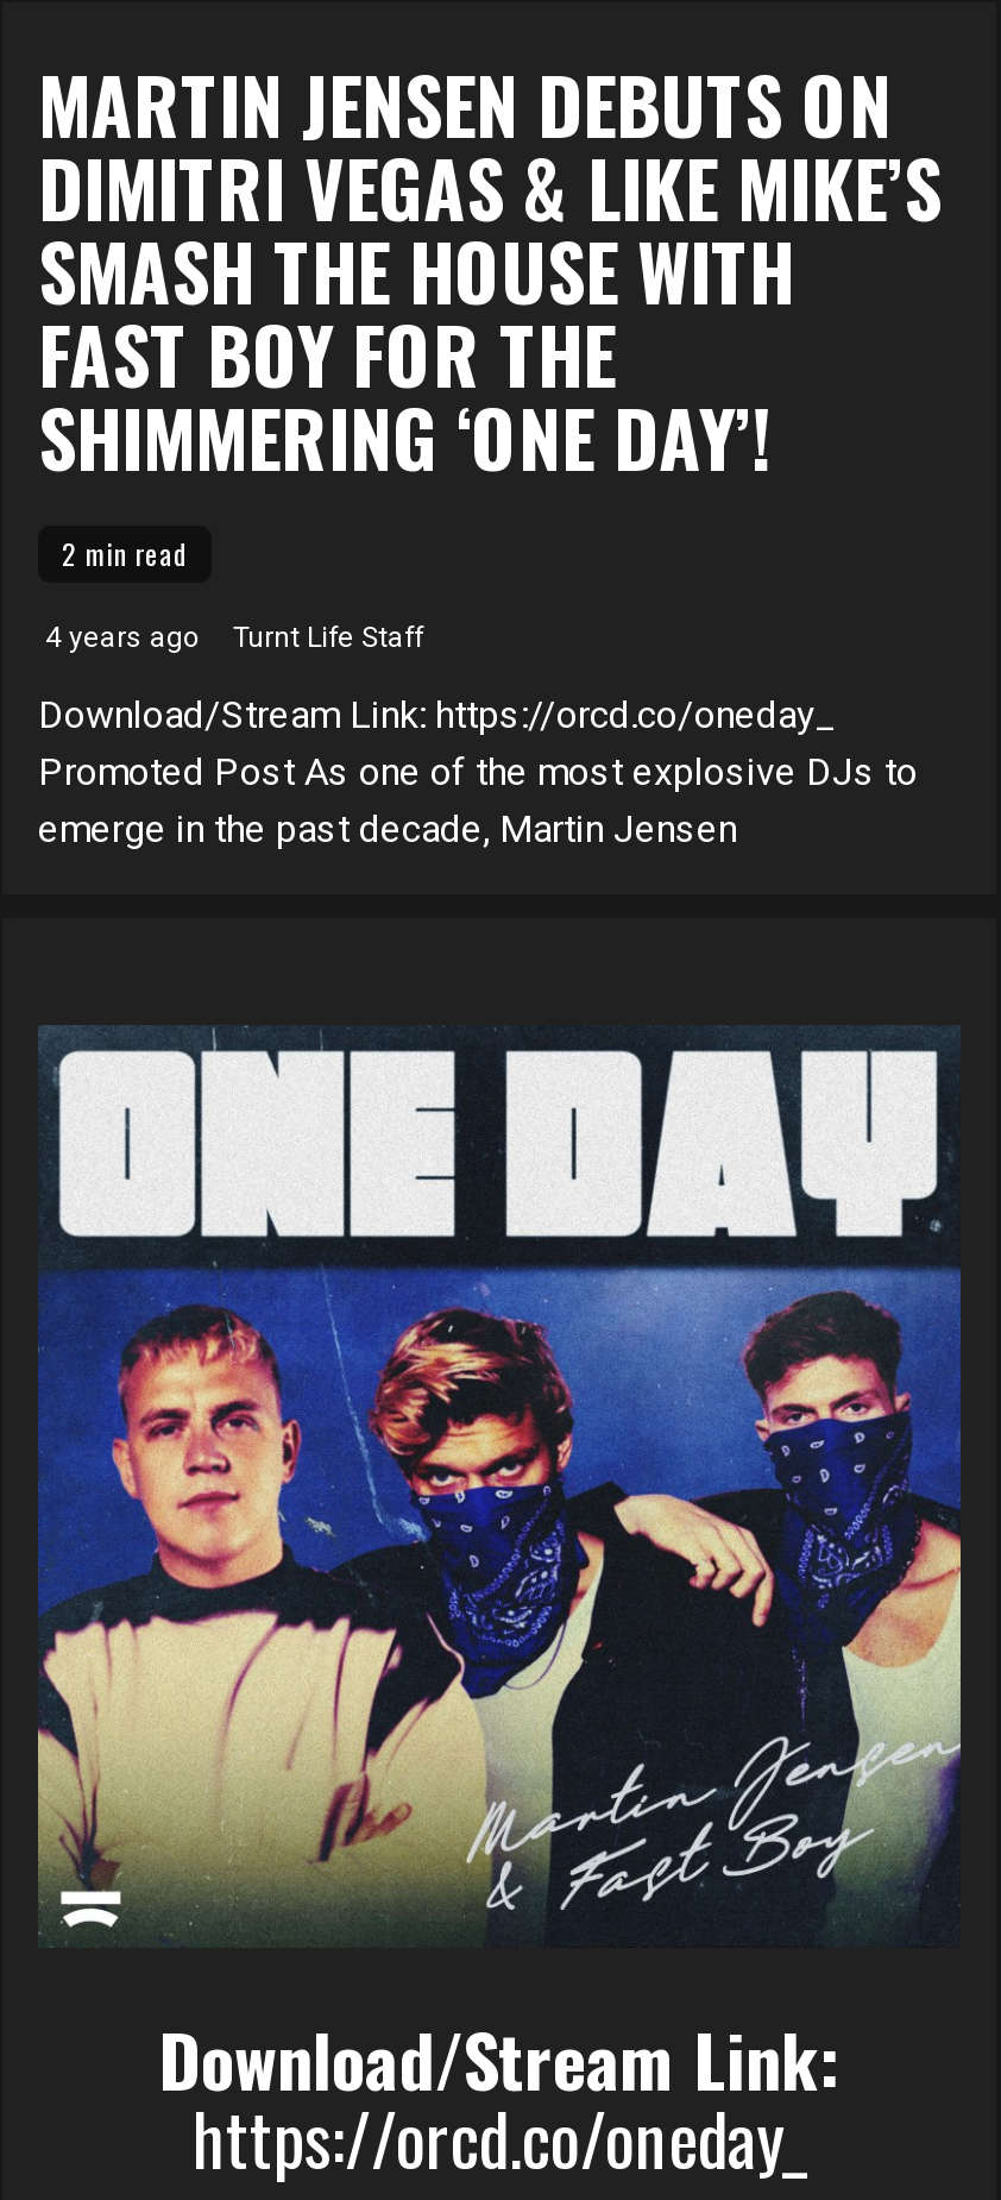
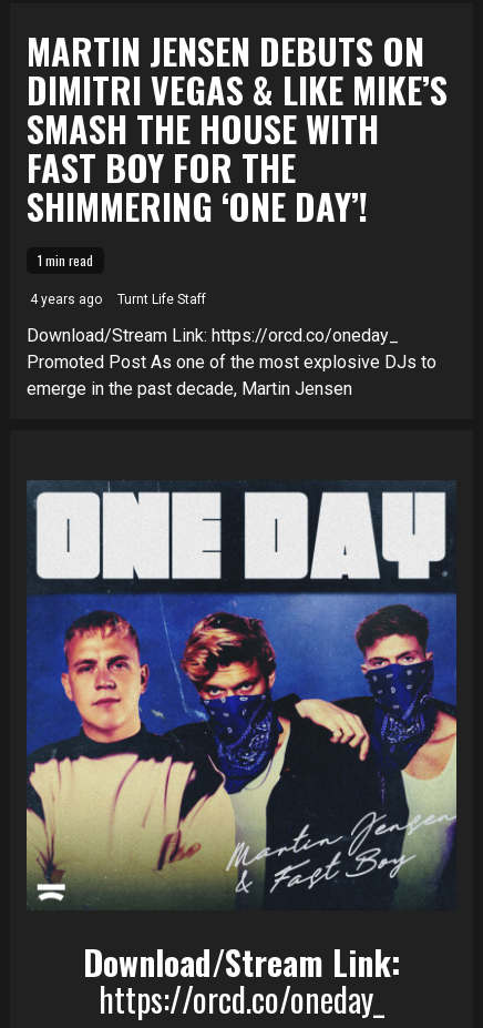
[62,533,188,573] 2 min read -> [38,251,93,269] 1 min read

